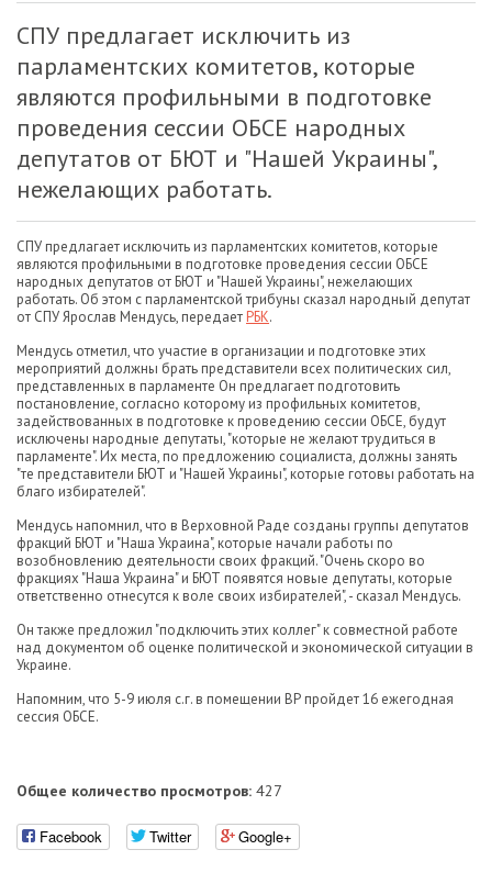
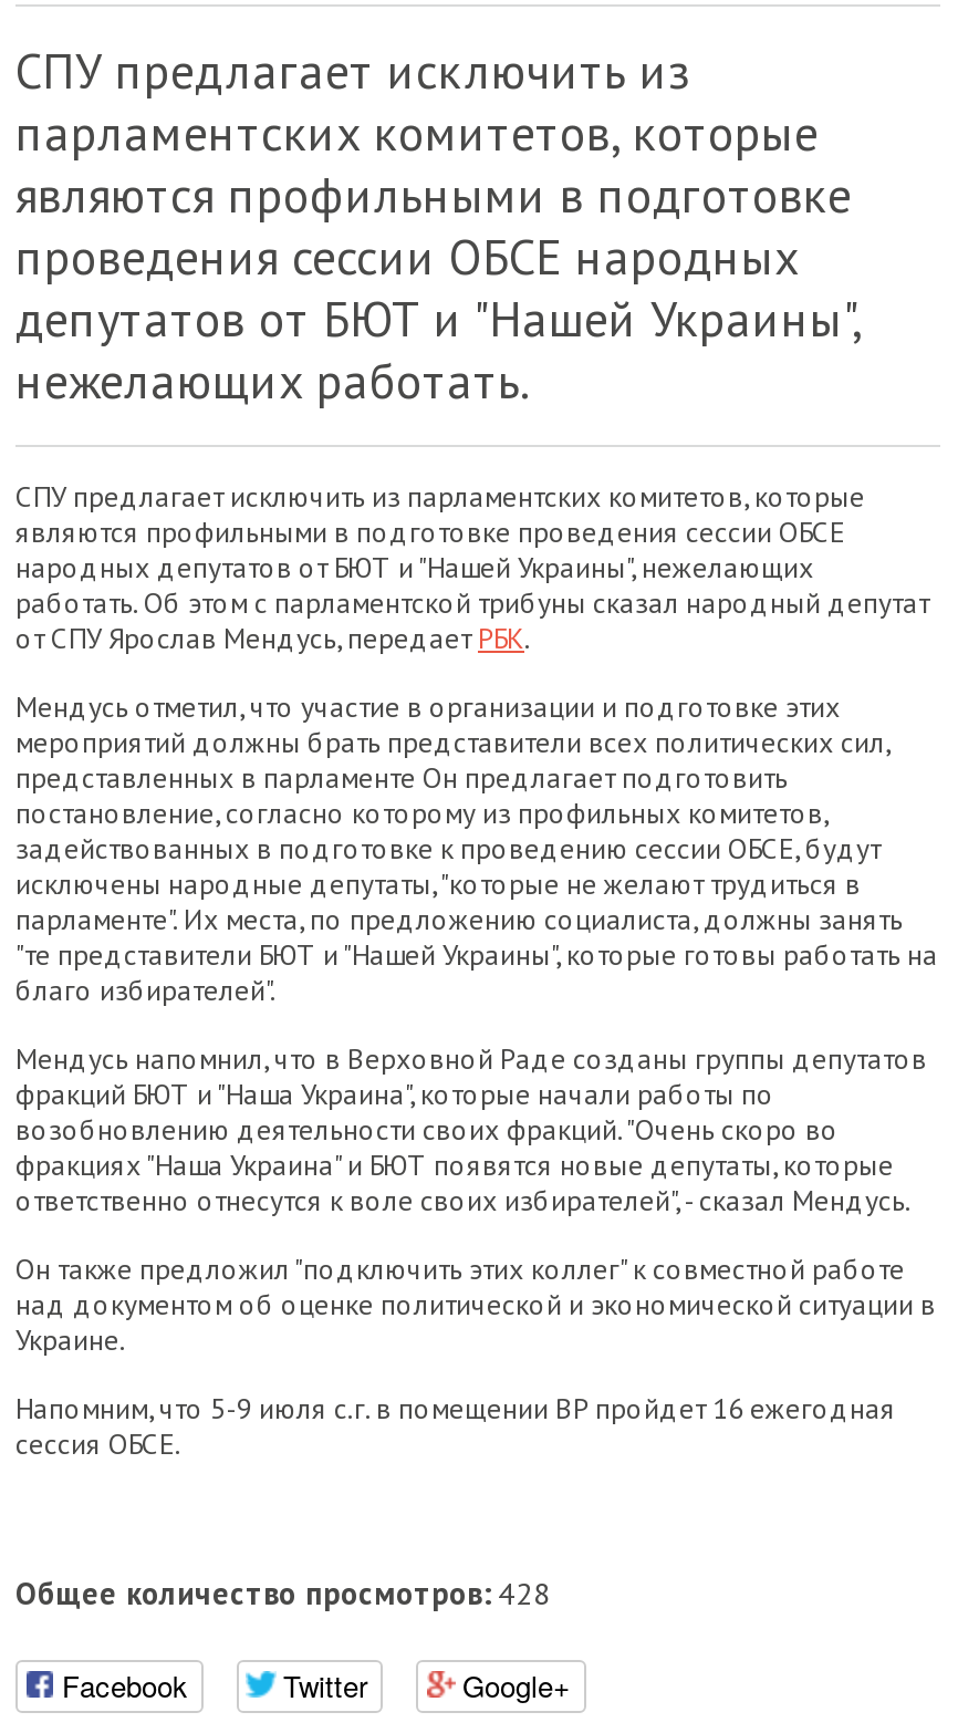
[16,781,282,801] Общее количество просмотров: 427 -> [15,1574,551,1613] Общее количество просмотров: 428

